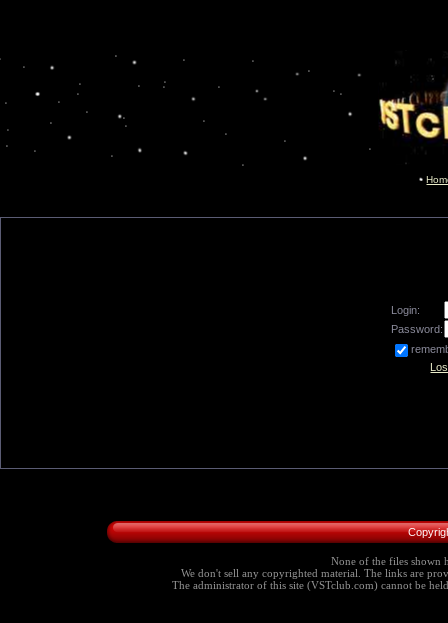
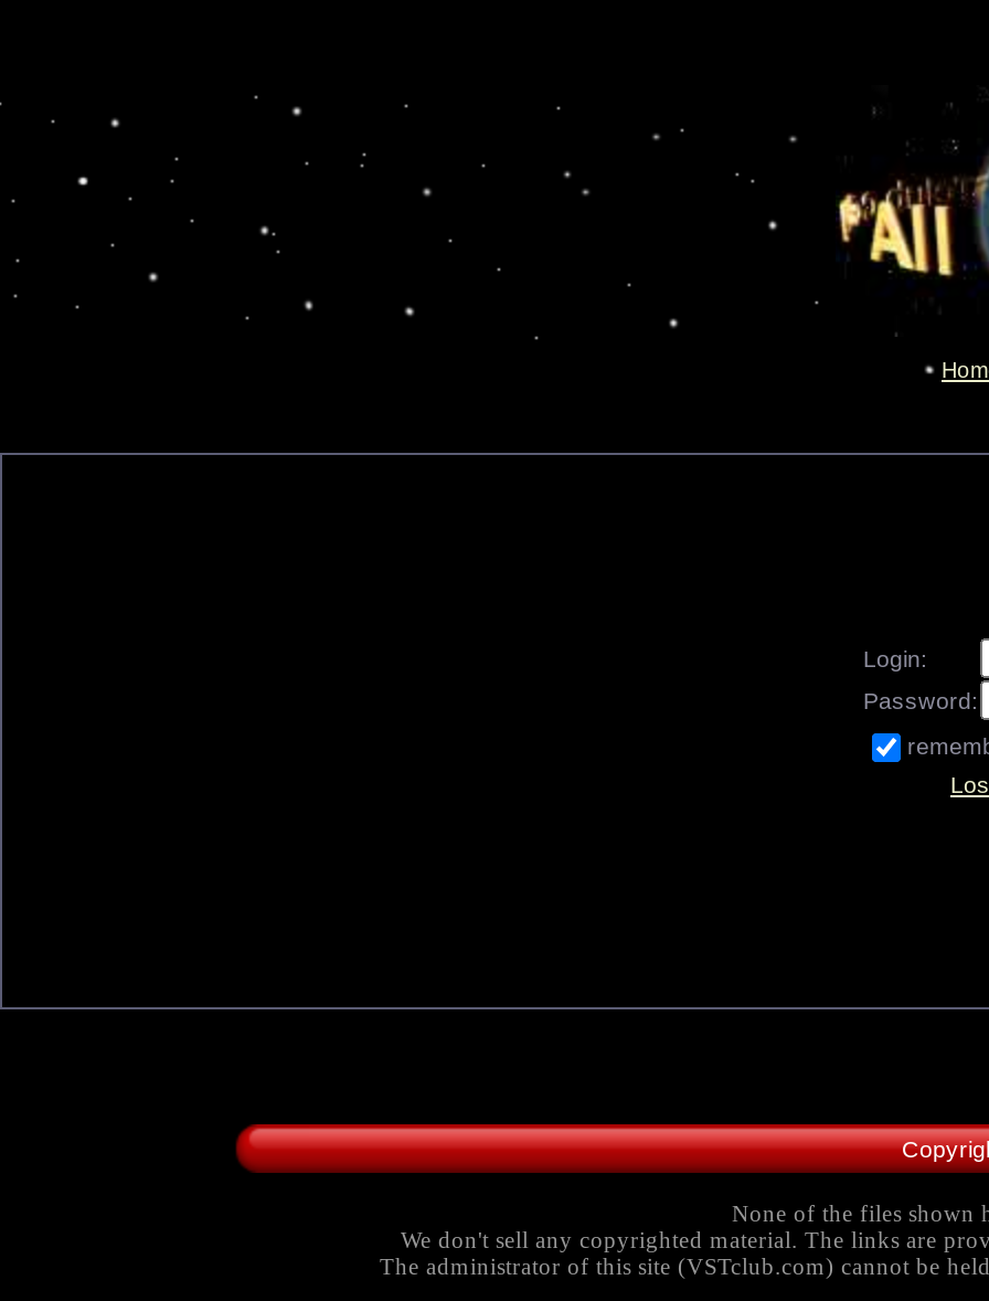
[379,93,445,141] [image] -> [839,179,982,283] [image]

